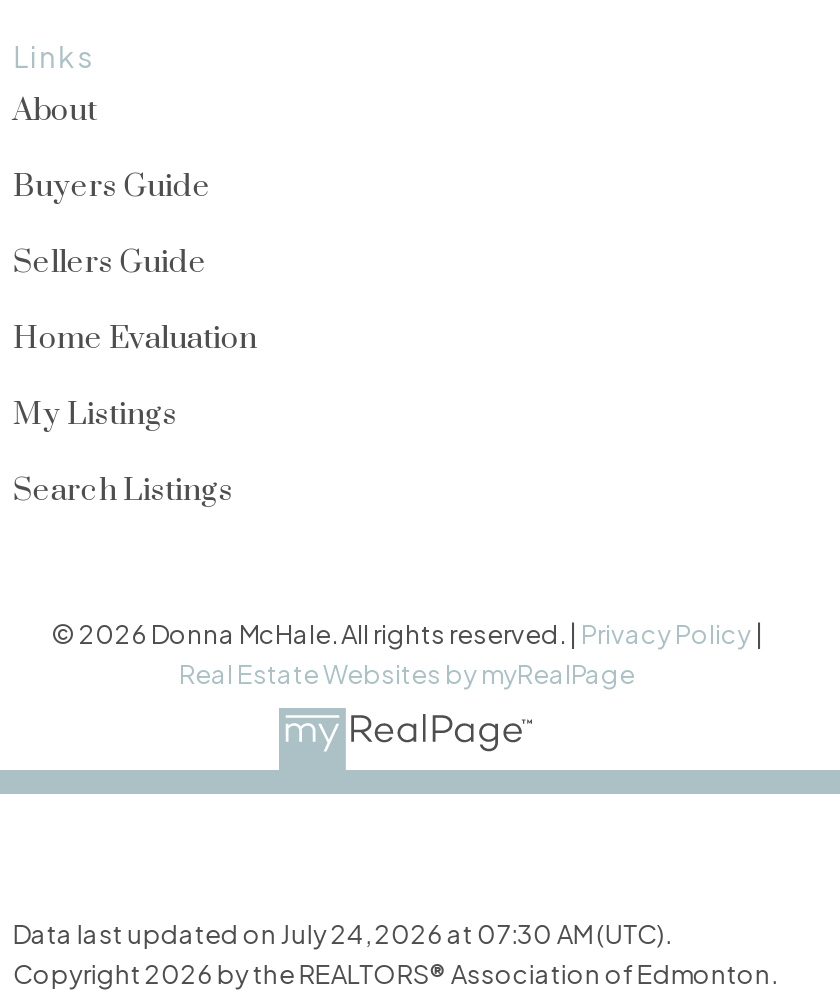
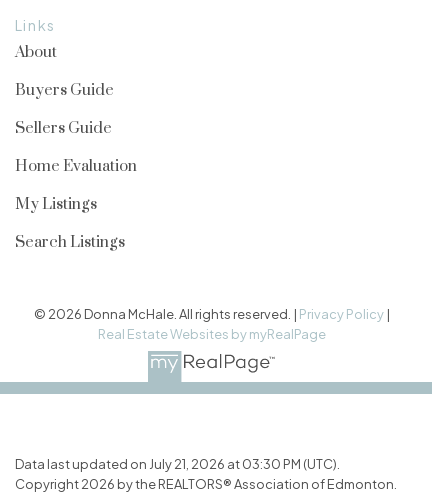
[13,917,671,949] Data last updated on July 24, 2026 at 07:30 AM (UTC). -> [15,456,340,472] Data last updated on July 21, 2026 at 03:30 PM (UTC).

